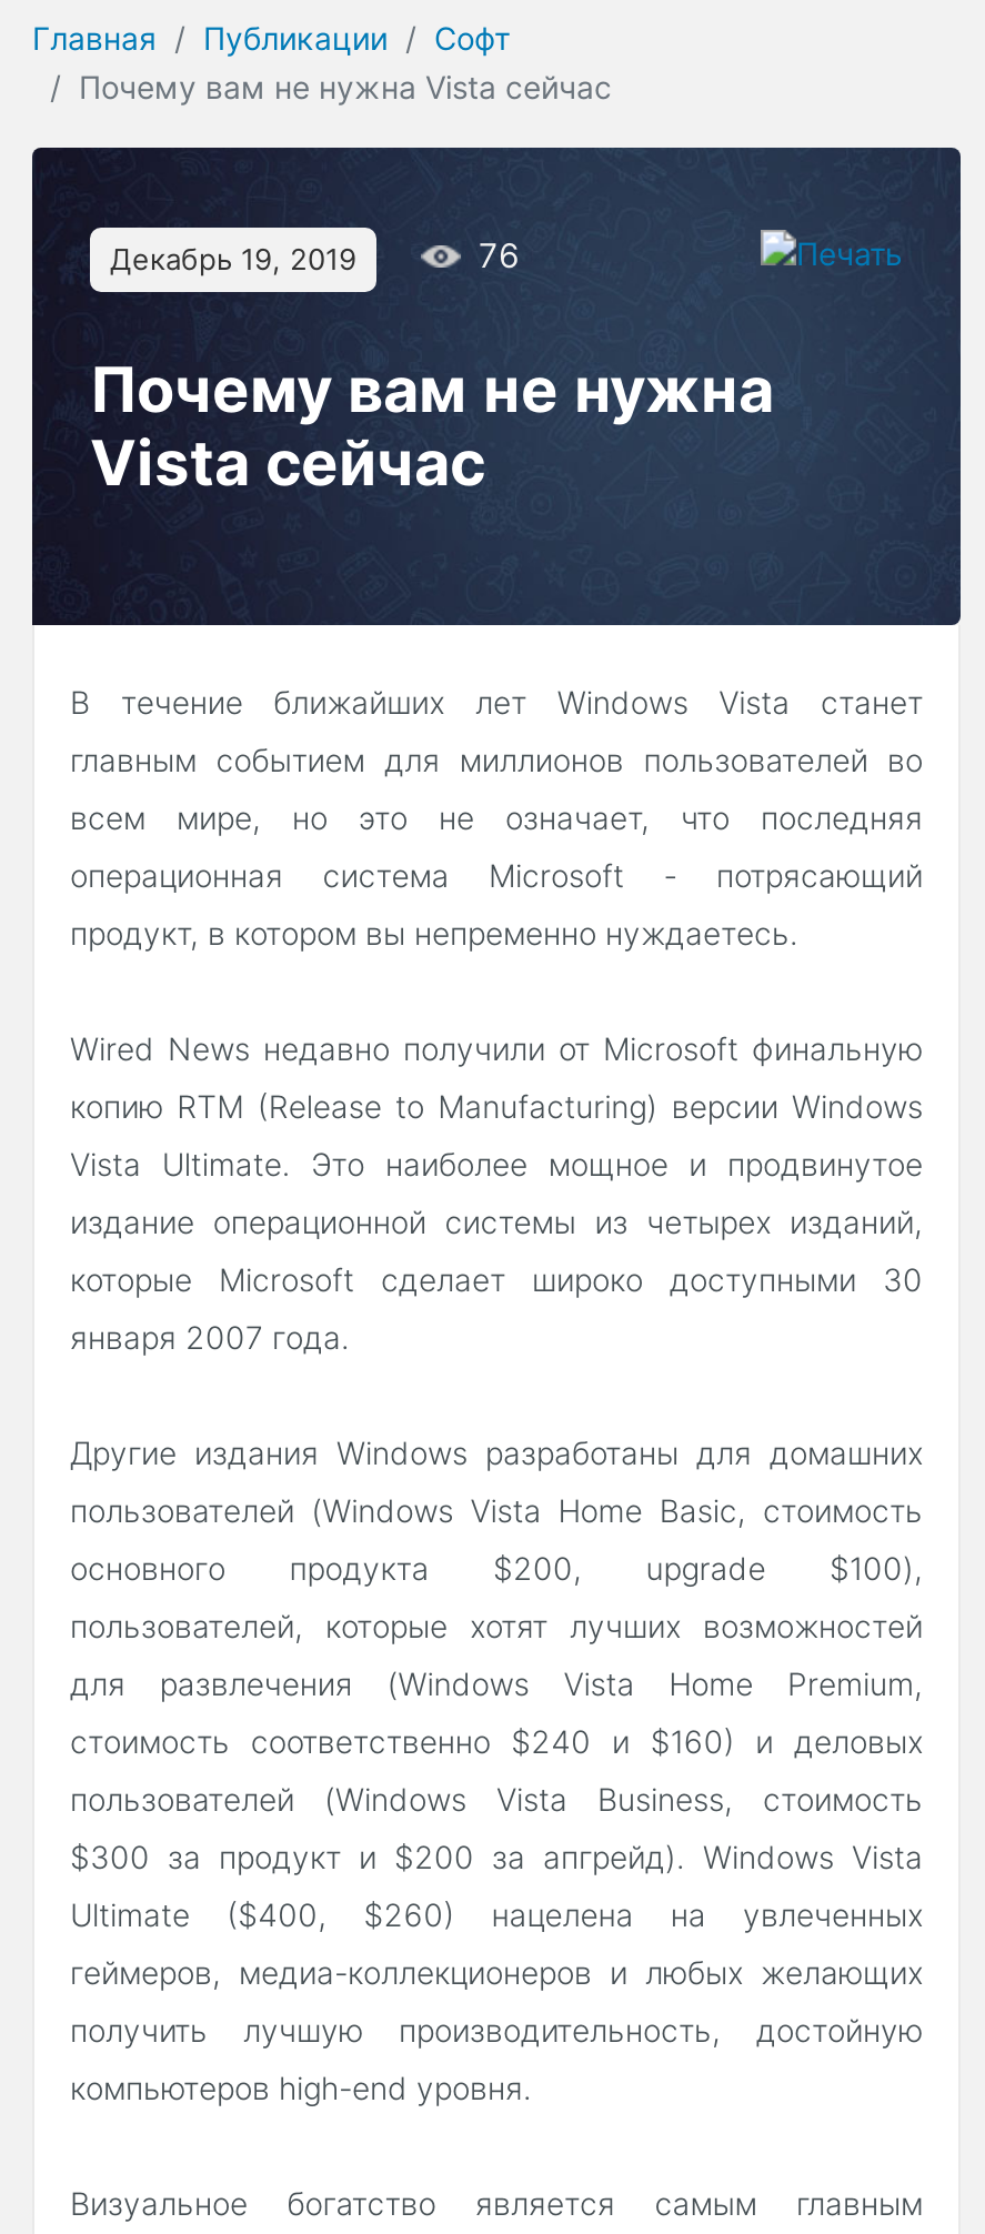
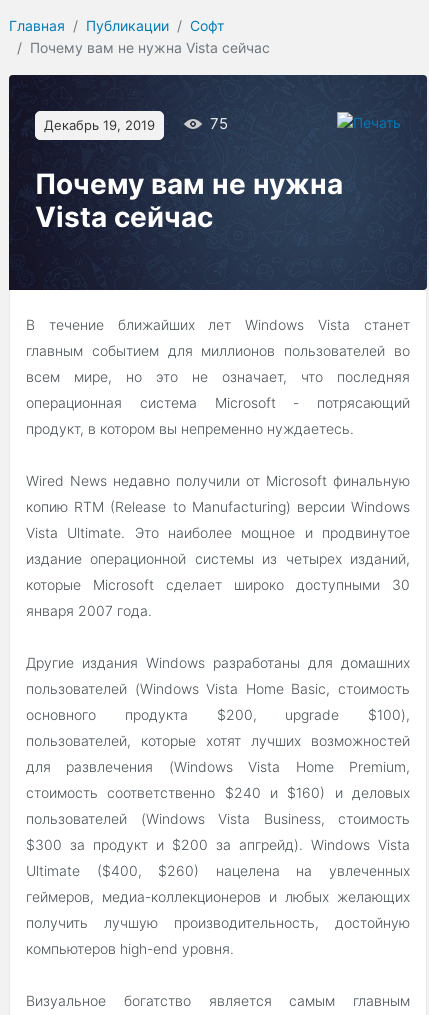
[470,235,519,277] 76 -> [206,114,228,133] 75

